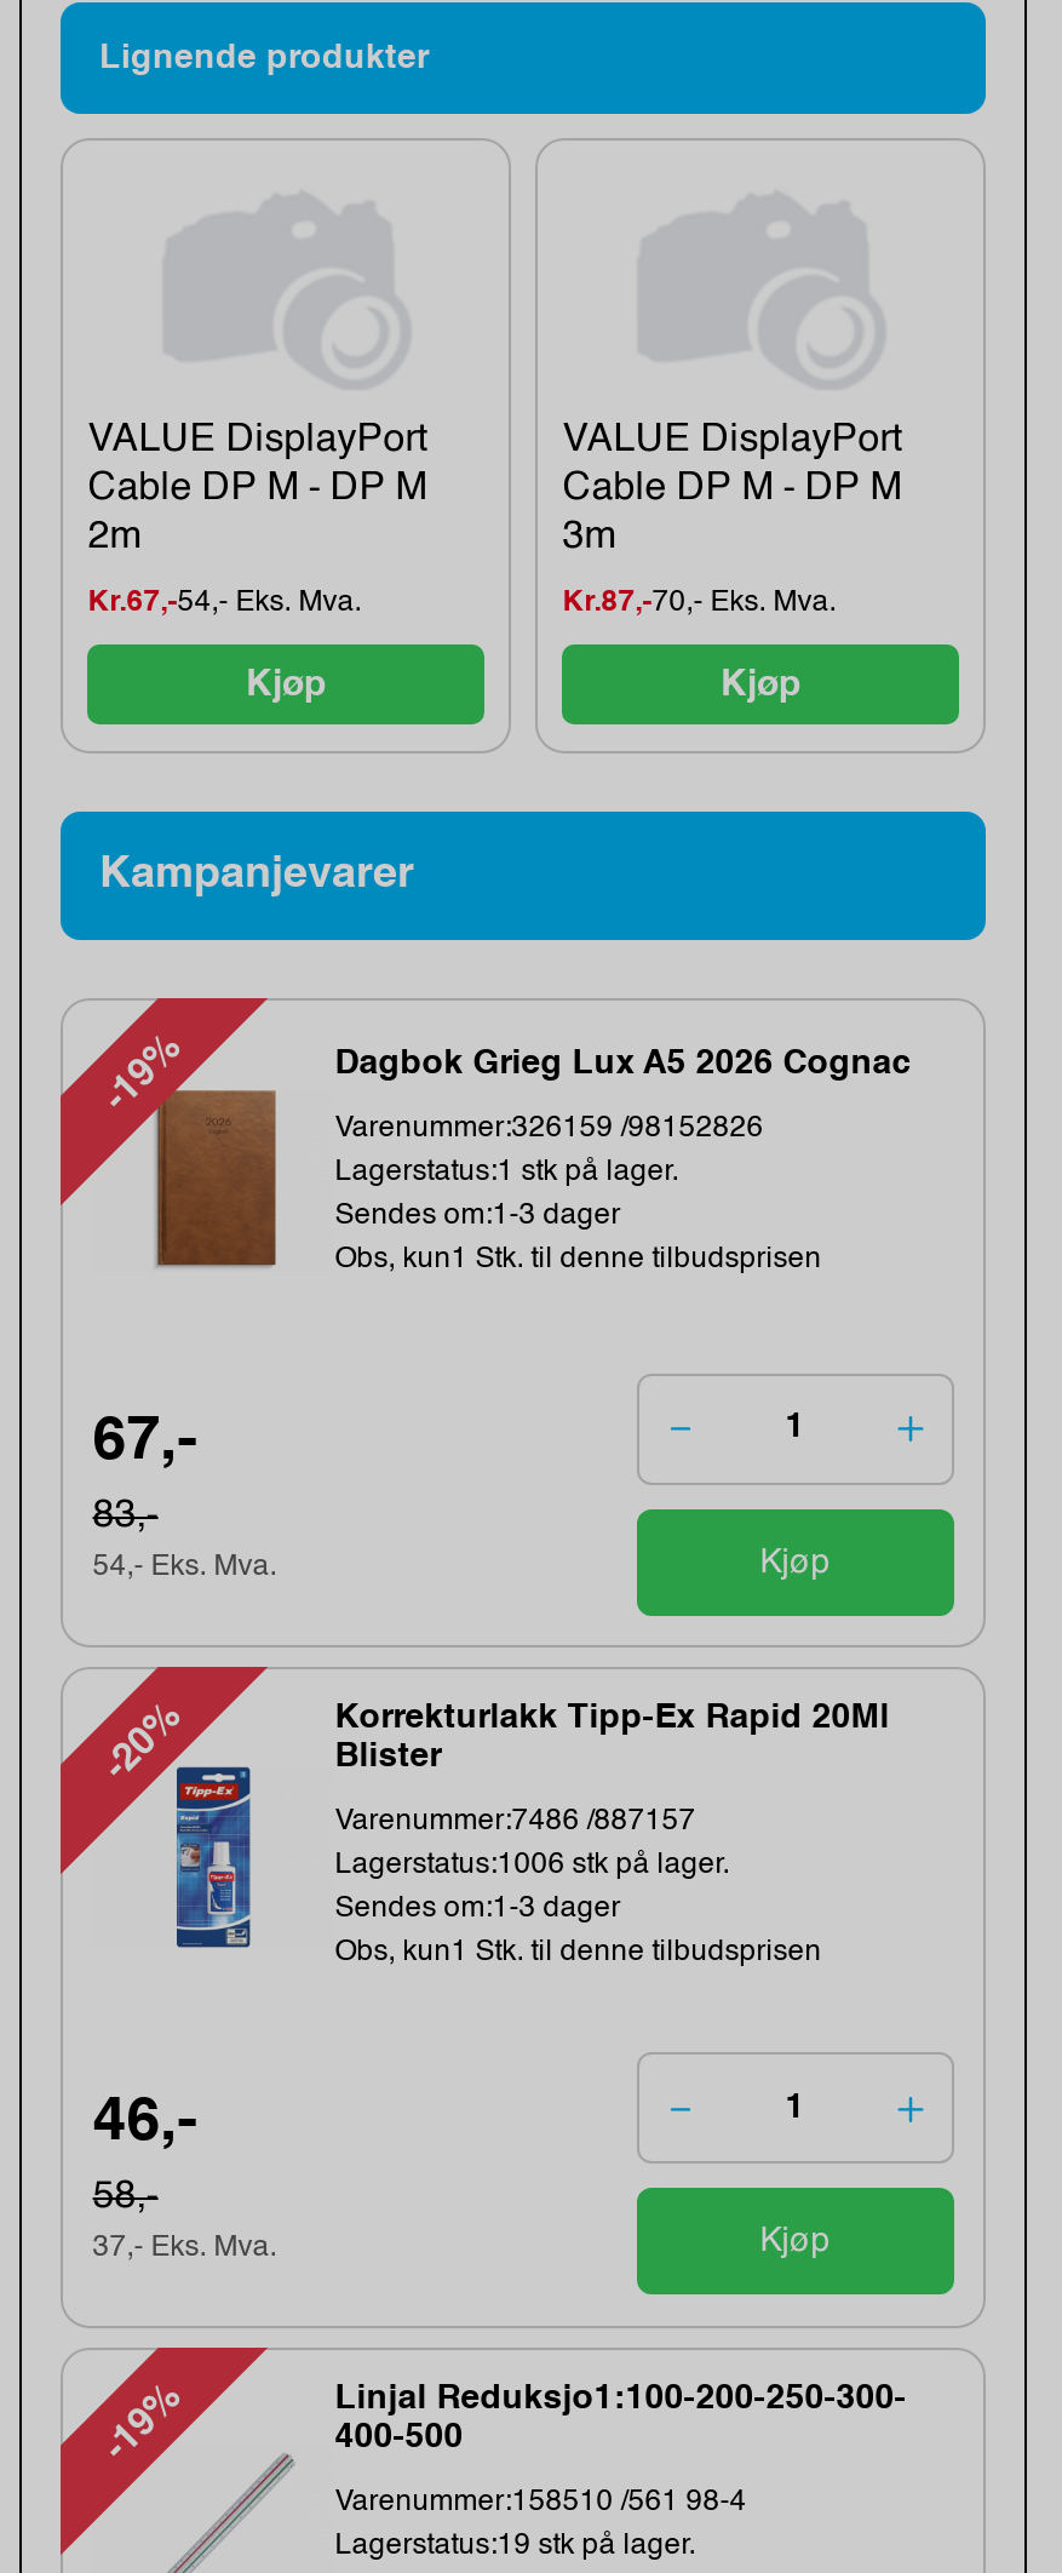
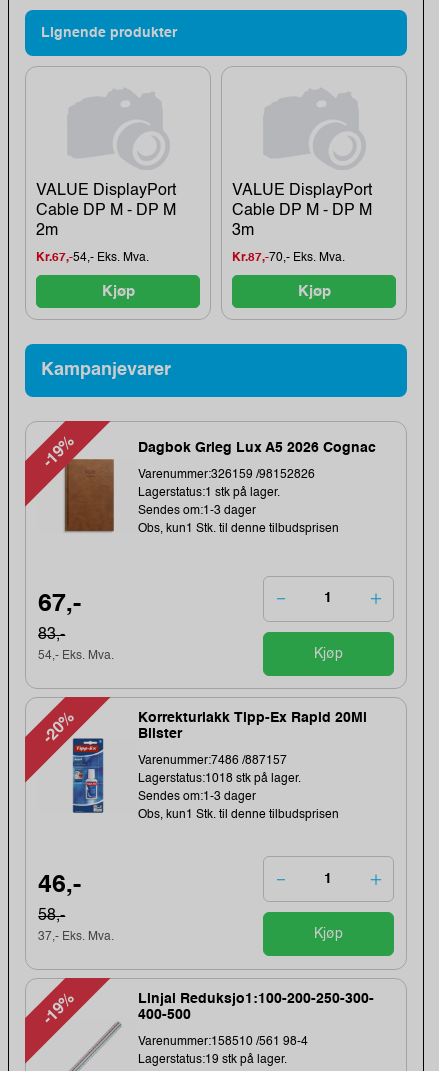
[335,1852,730,1881] Lagerstatus:1006 stk på lager. -> [138,773,301,785] Lagerstatus:1018 stk på lager.

